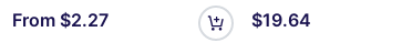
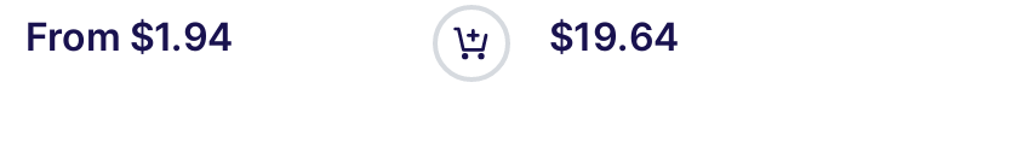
[12,9,109,31] From $2.27 -> [25,12,234,60] From $1.94

